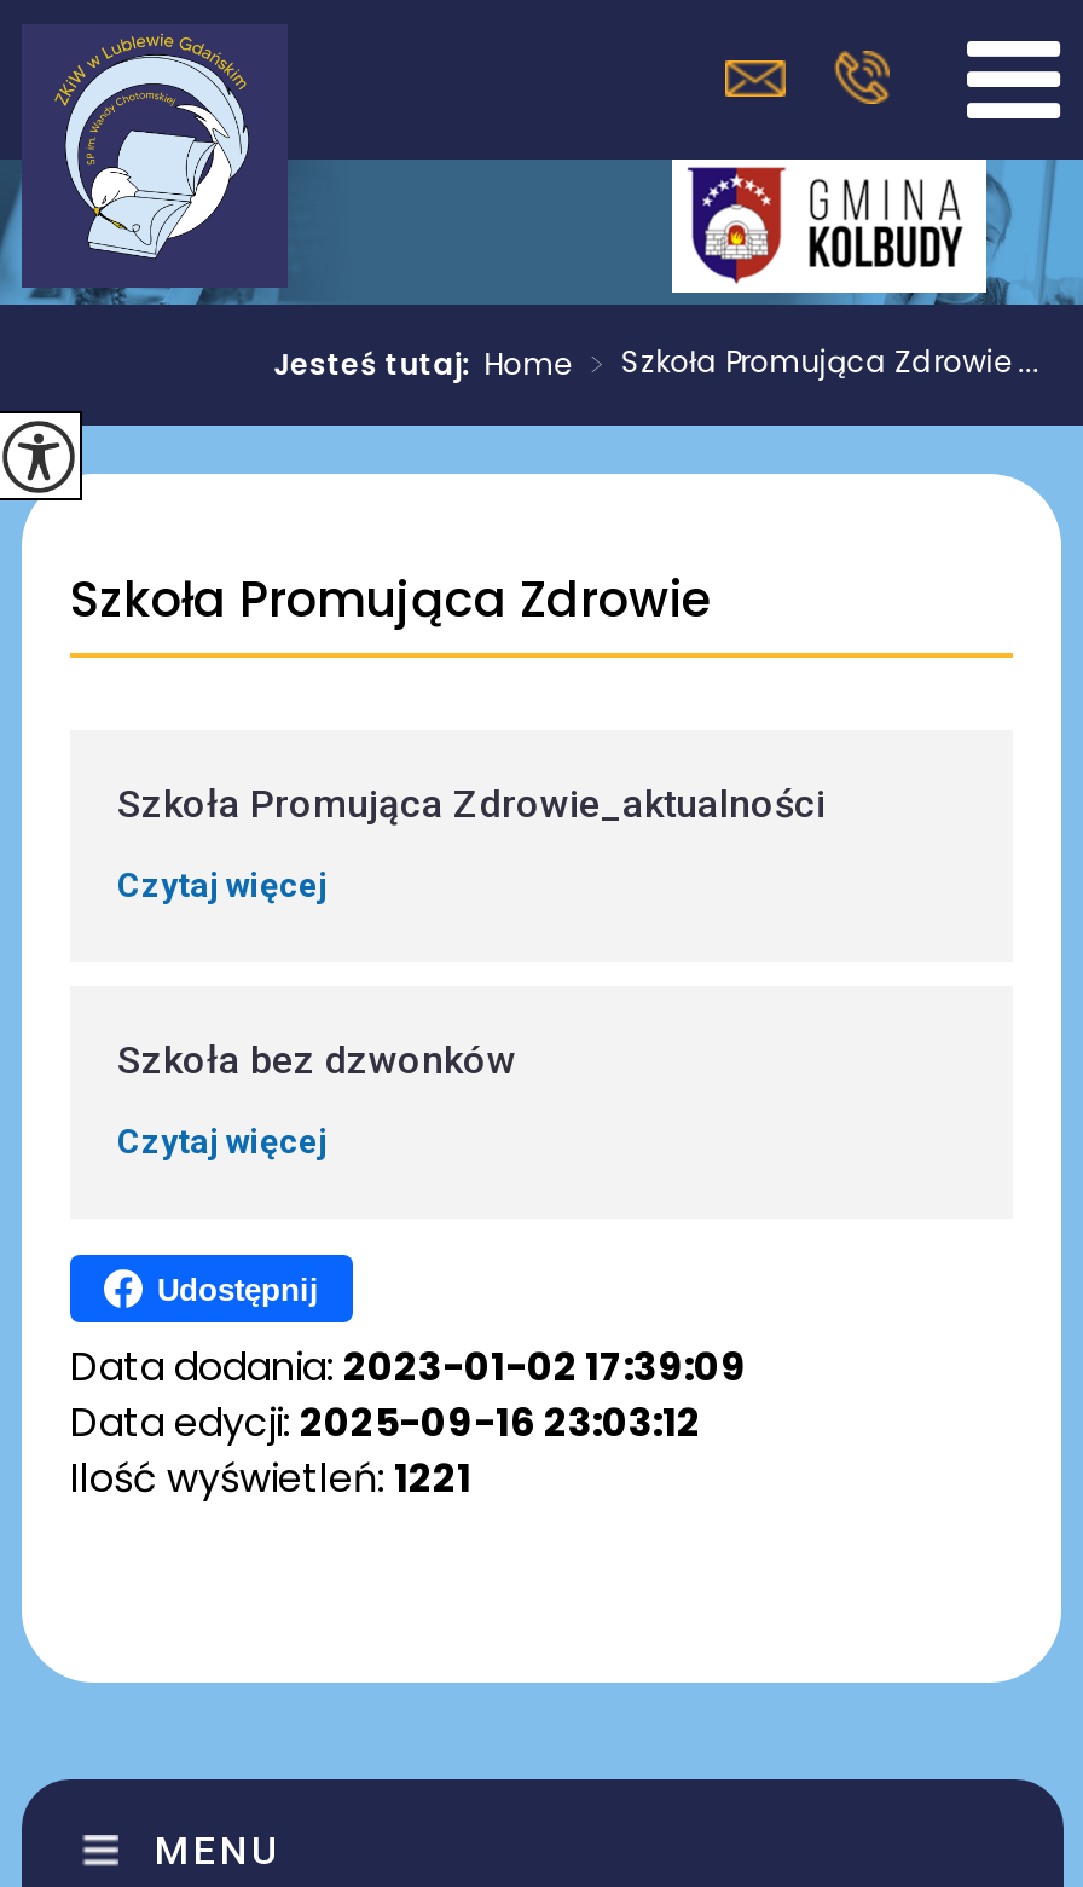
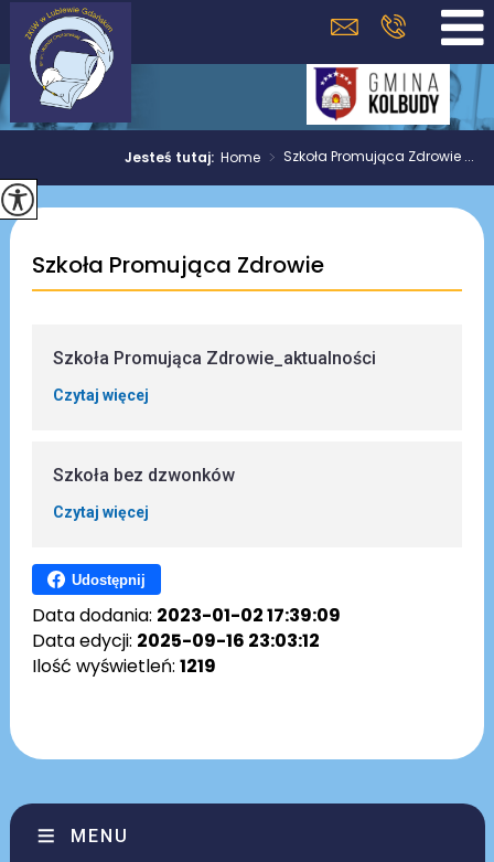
[70,1451,471,1506] Ilość wyświetleń: 1221 -> [32,653,216,679] Ilość wyświetleń: 1219

